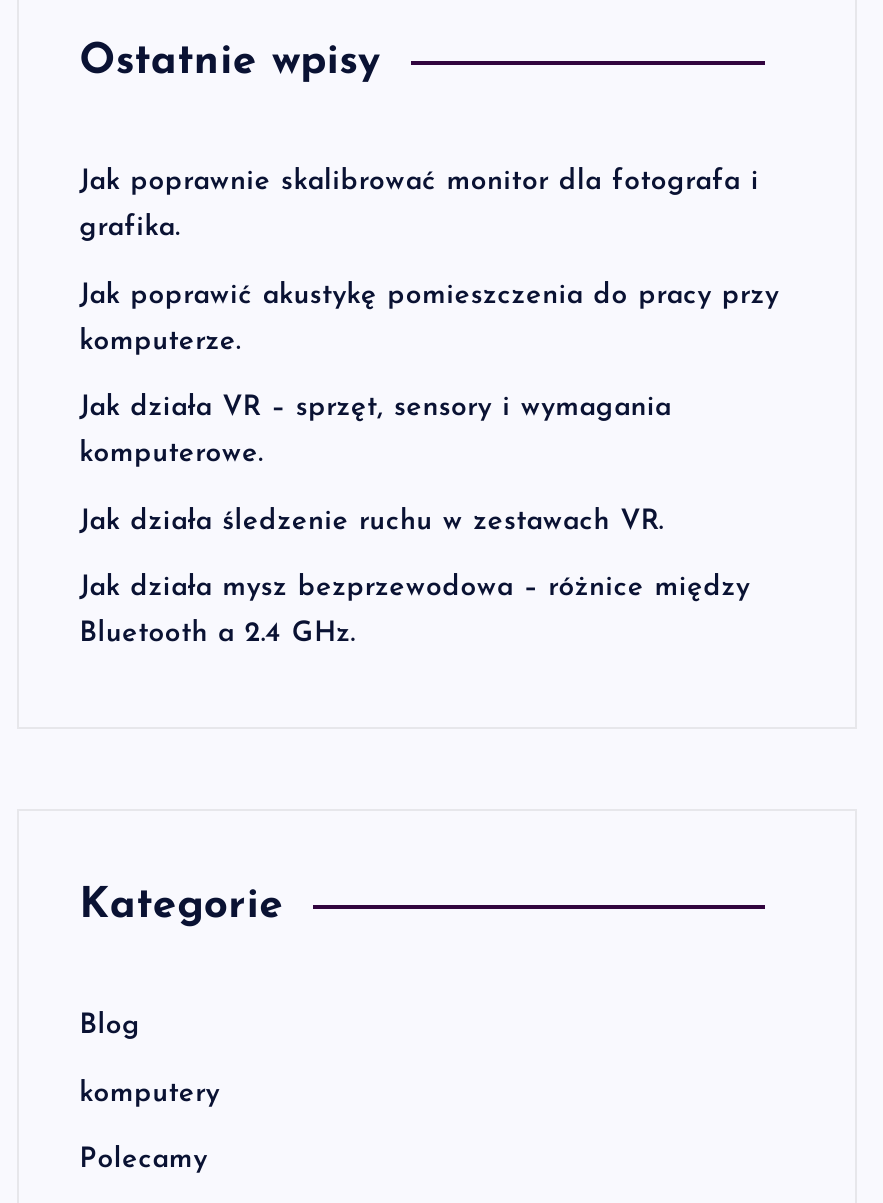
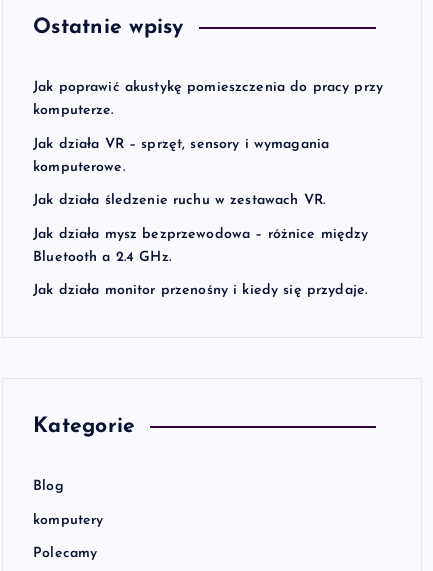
[79,167,759,243] Jak poprawnie skalibrować monitor dla fotografa i | grafika. -> none
moved [79,280,779,649] -> [33,80,383,265]: Jak poprawić akustykę pomieszczenia do pracy przy | komputerze. | Jak działa VR – sprzęt, sensory i wymagania | komputerowe. | Jak działa śledzenie ruchu w zestawach VR. | Jak działa mysz bezprzewodowa – różnice między | Bluetooth a 2.4 GHz.
none -> [33,283,367,298] Jak działa monitor przenośny i kiedy się przydaje.

